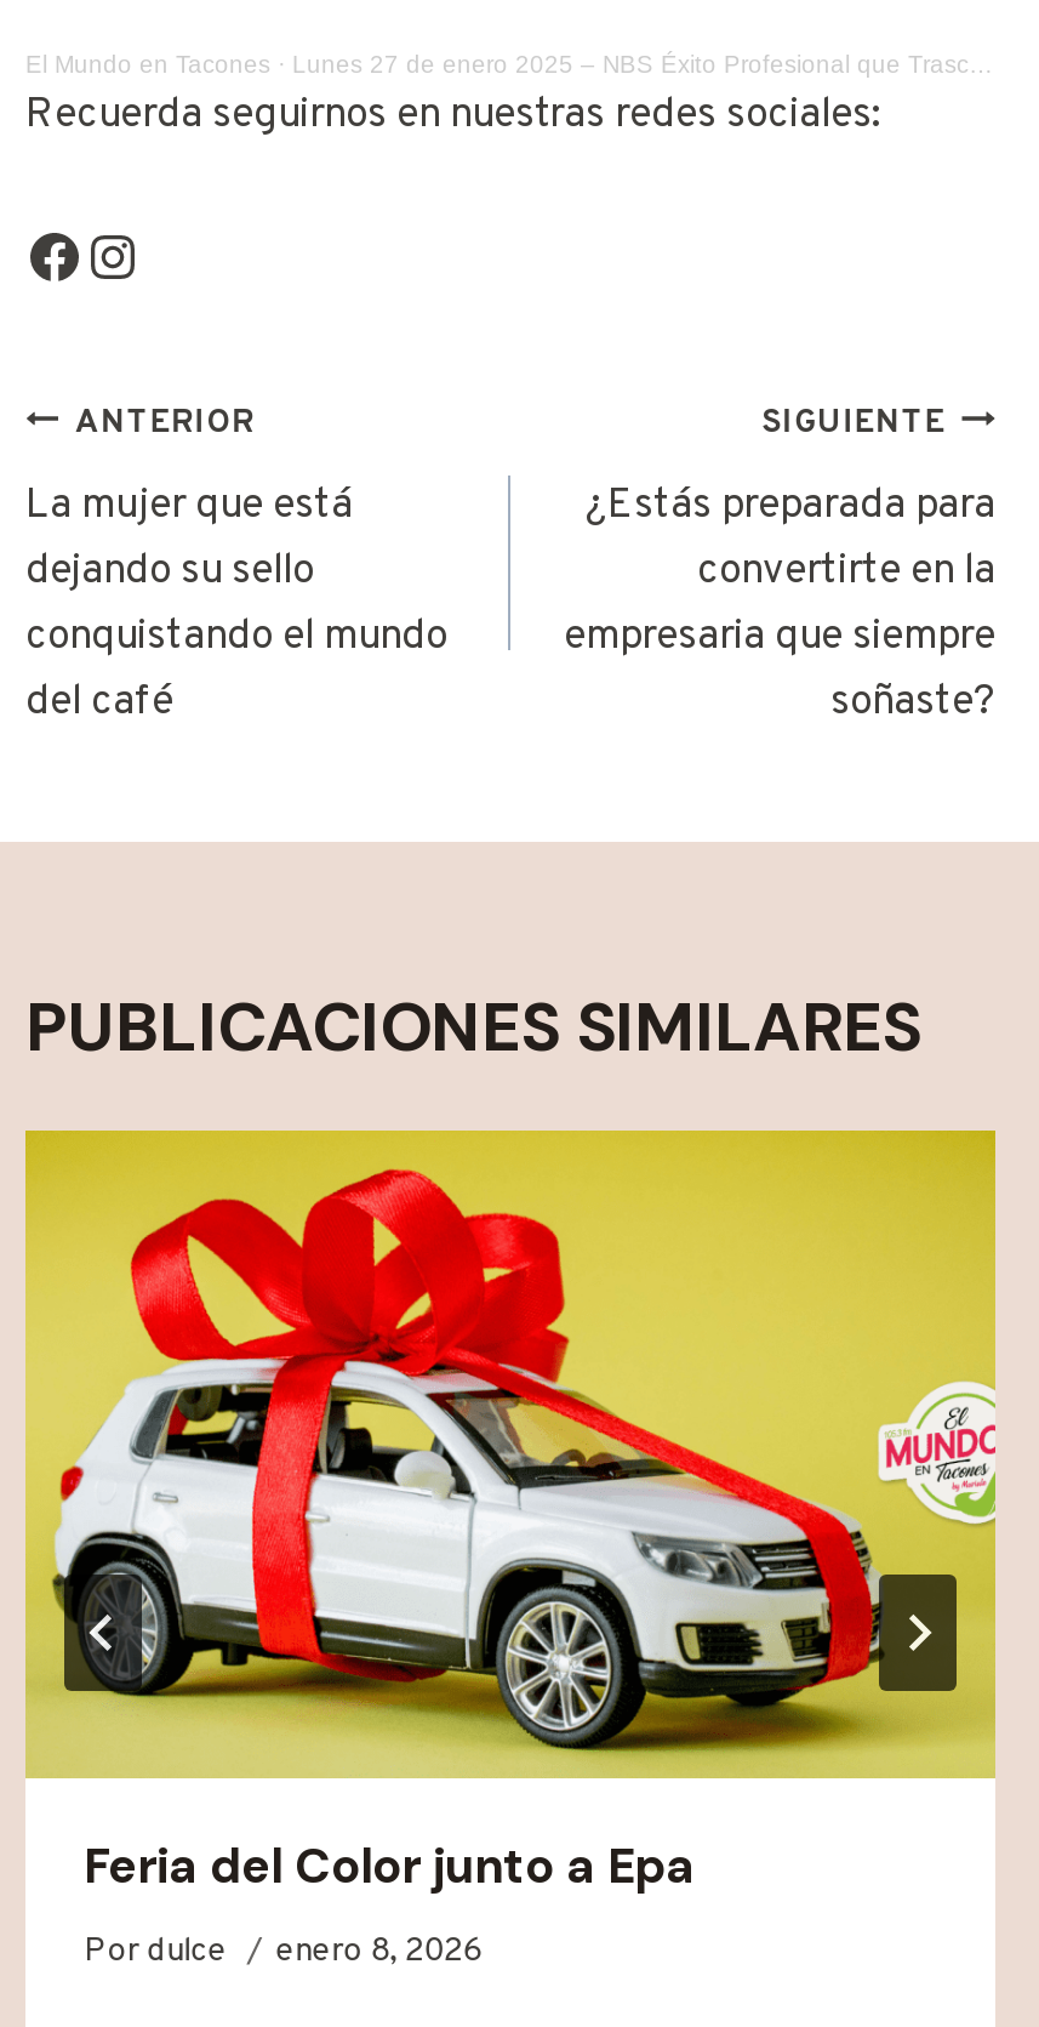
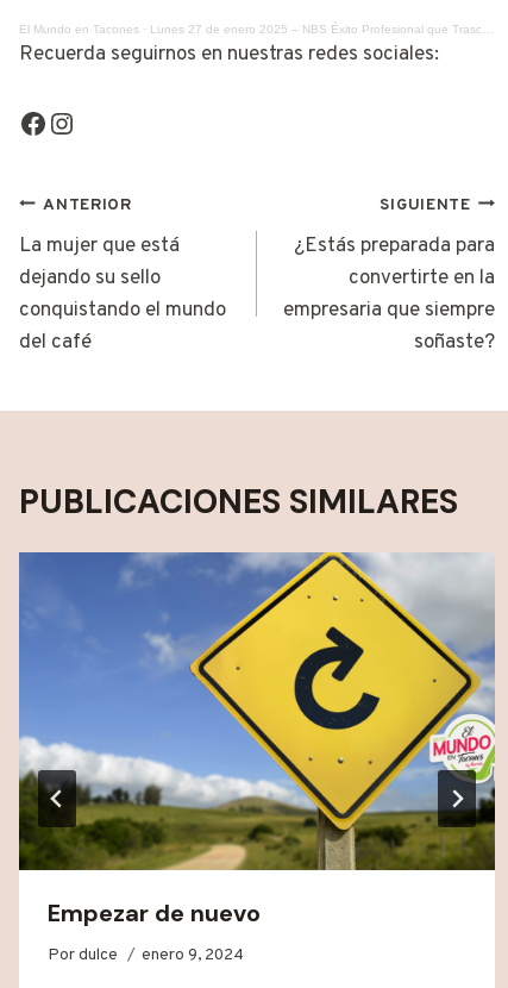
[23,1128,998,1896] [image] | Feria del Color junto a Epa -> [18,551,496,928] [image] | Empezar de nuevo
[84,1932,482,1973] Por dulce enero 8, 2026 -> [48,946,244,966] Por dulce enero 9, 2024

